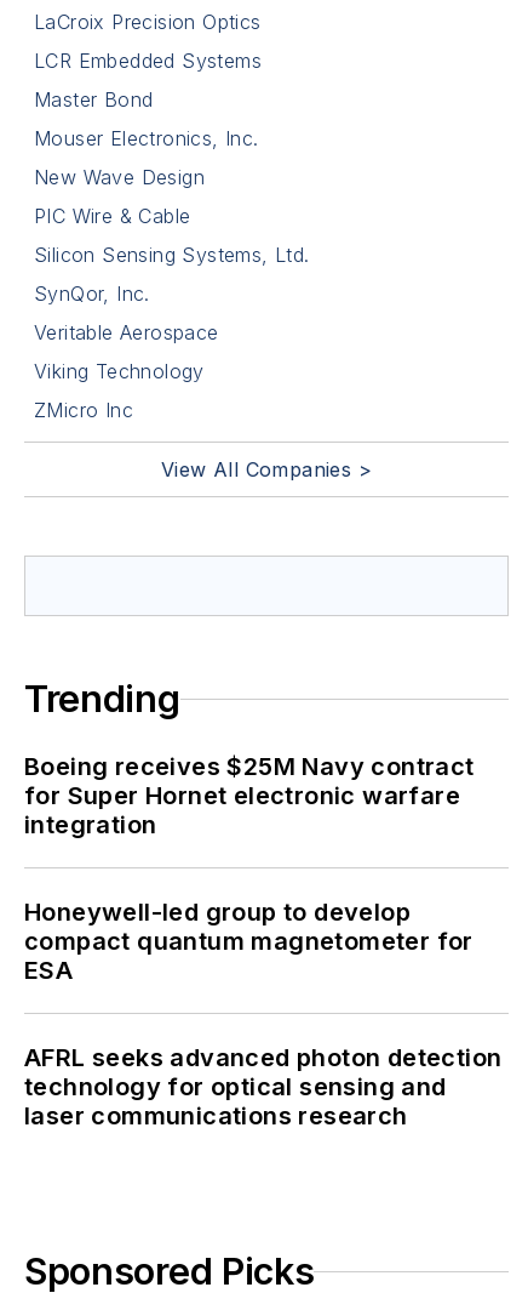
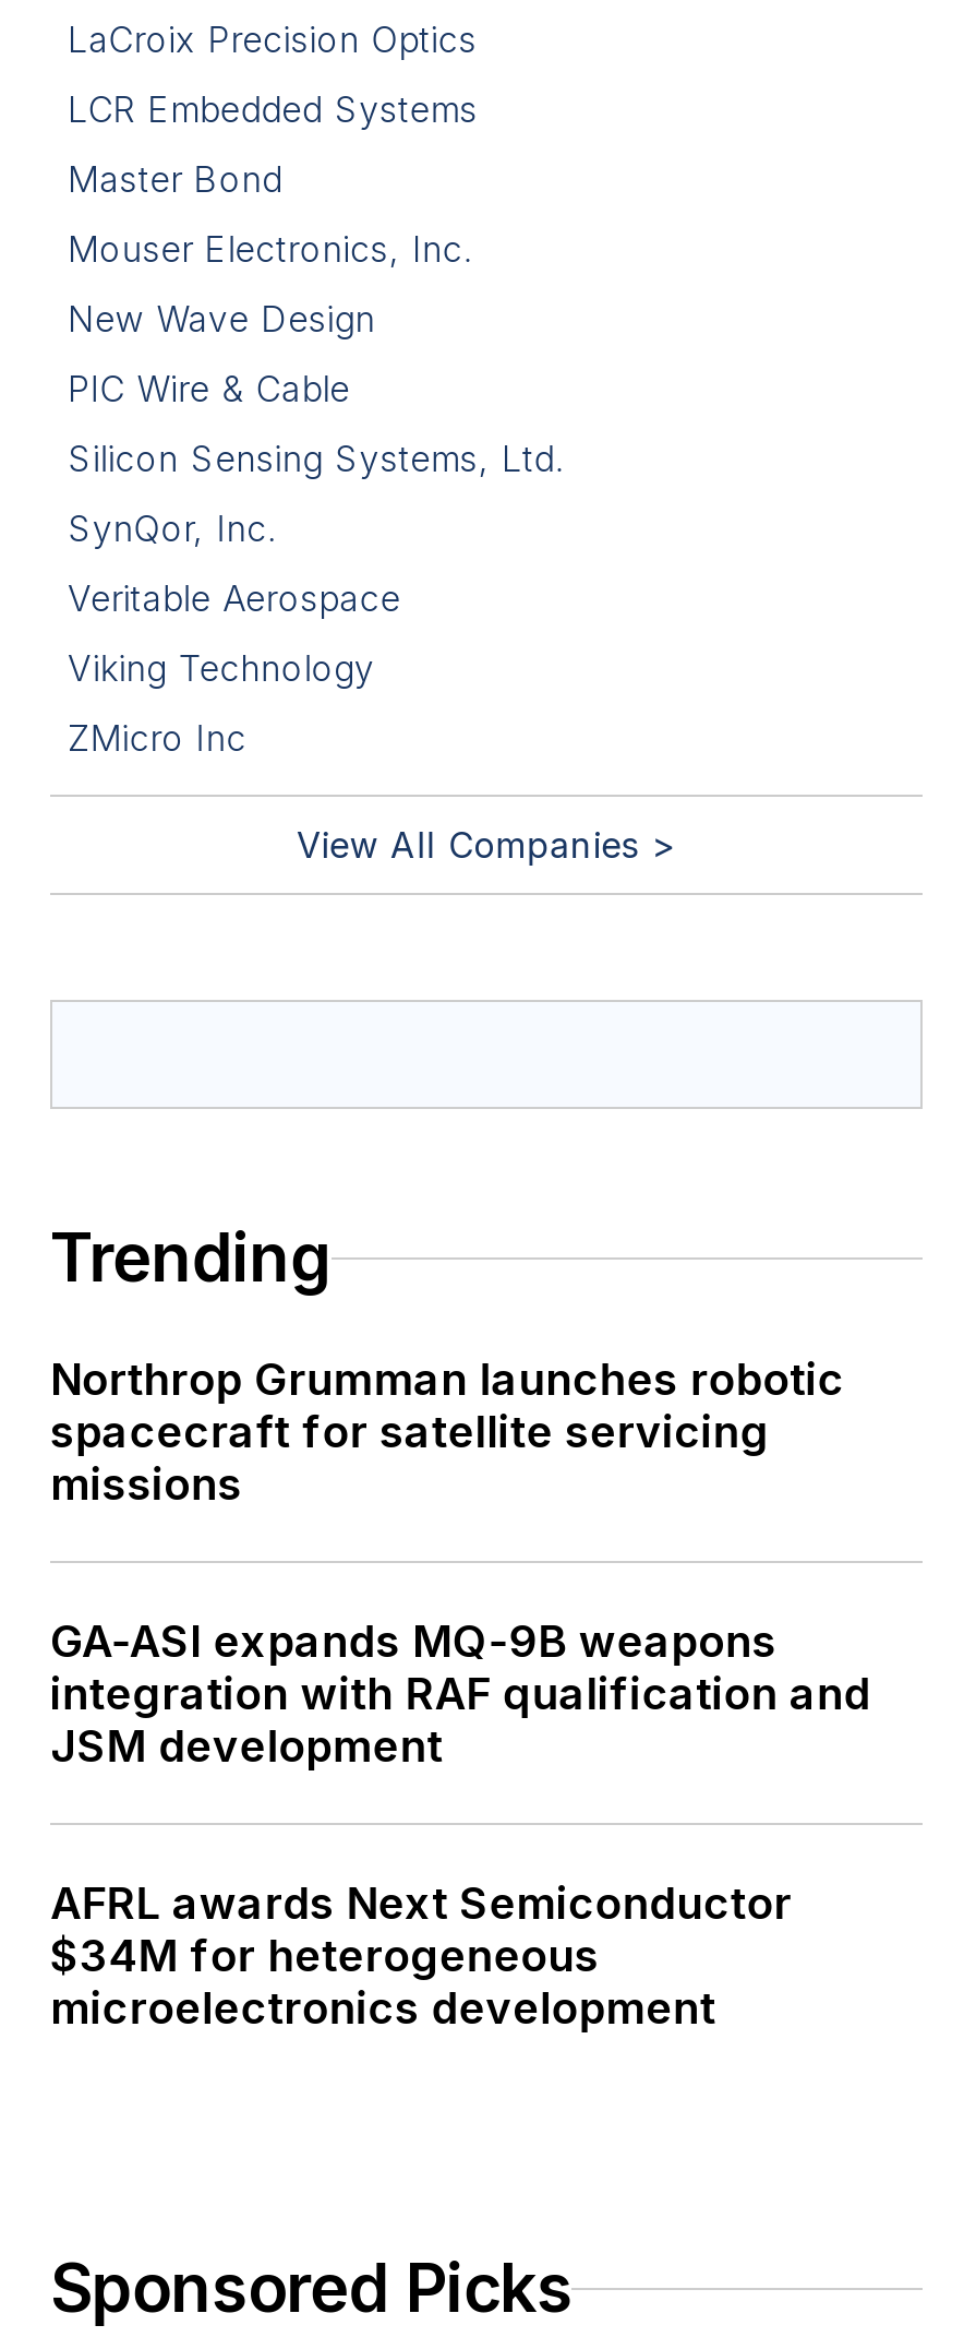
[24,753,474,840] Boeing receives $25M Navy contract | for Super Hornet electronic warfare | integration -> [50,1354,844,1512] Northrop Grumman launches robotic | spacecraft for satellite servicing | missions
[24,898,473,985] Honeywell-led group to develop | compact quantum magnetometer for | ESA -> [50,1616,871,1774] GA-ASI expands MQ-9B weapons | integration with RAF qualification and | JSM development
[24,1044,502,1131] AFRL seeks advanced photon detection | technology for optical sensing and | laser communications research -> [50,1878,792,2036] AFRL awards Next Semiconductor | $34M for heterogeneous | microelectronics development

